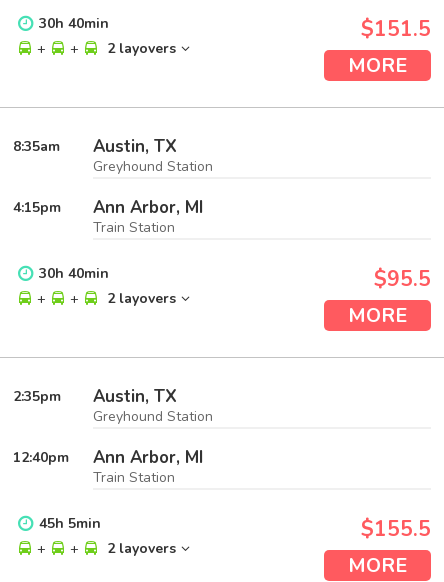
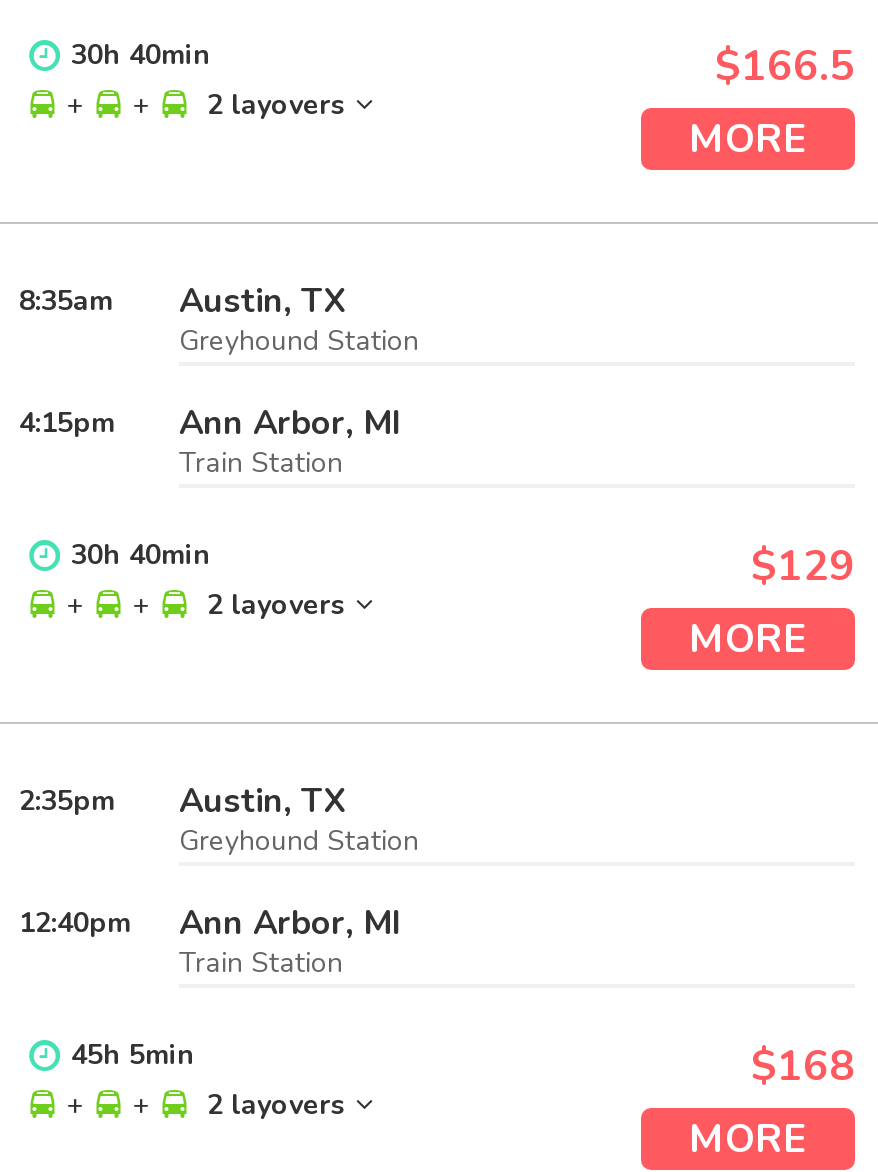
[361,15,431,43] $151.5 -> [715,38,855,94] $166.5
[374,265,431,293] $95.5 -> [751,538,855,594] $129
[361,515,431,543] $155.5 -> [751,1038,855,1094] $168

